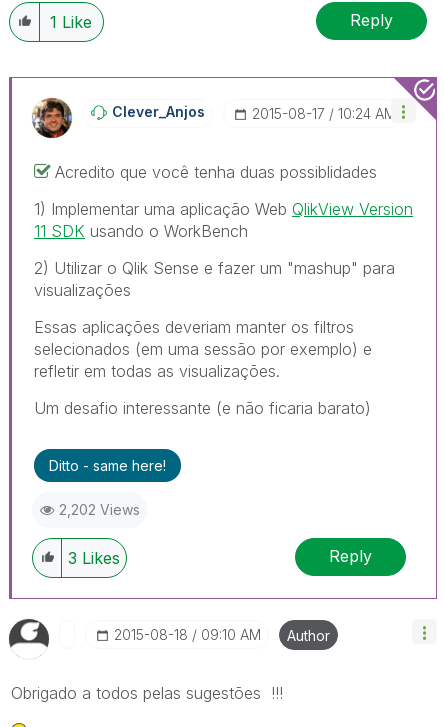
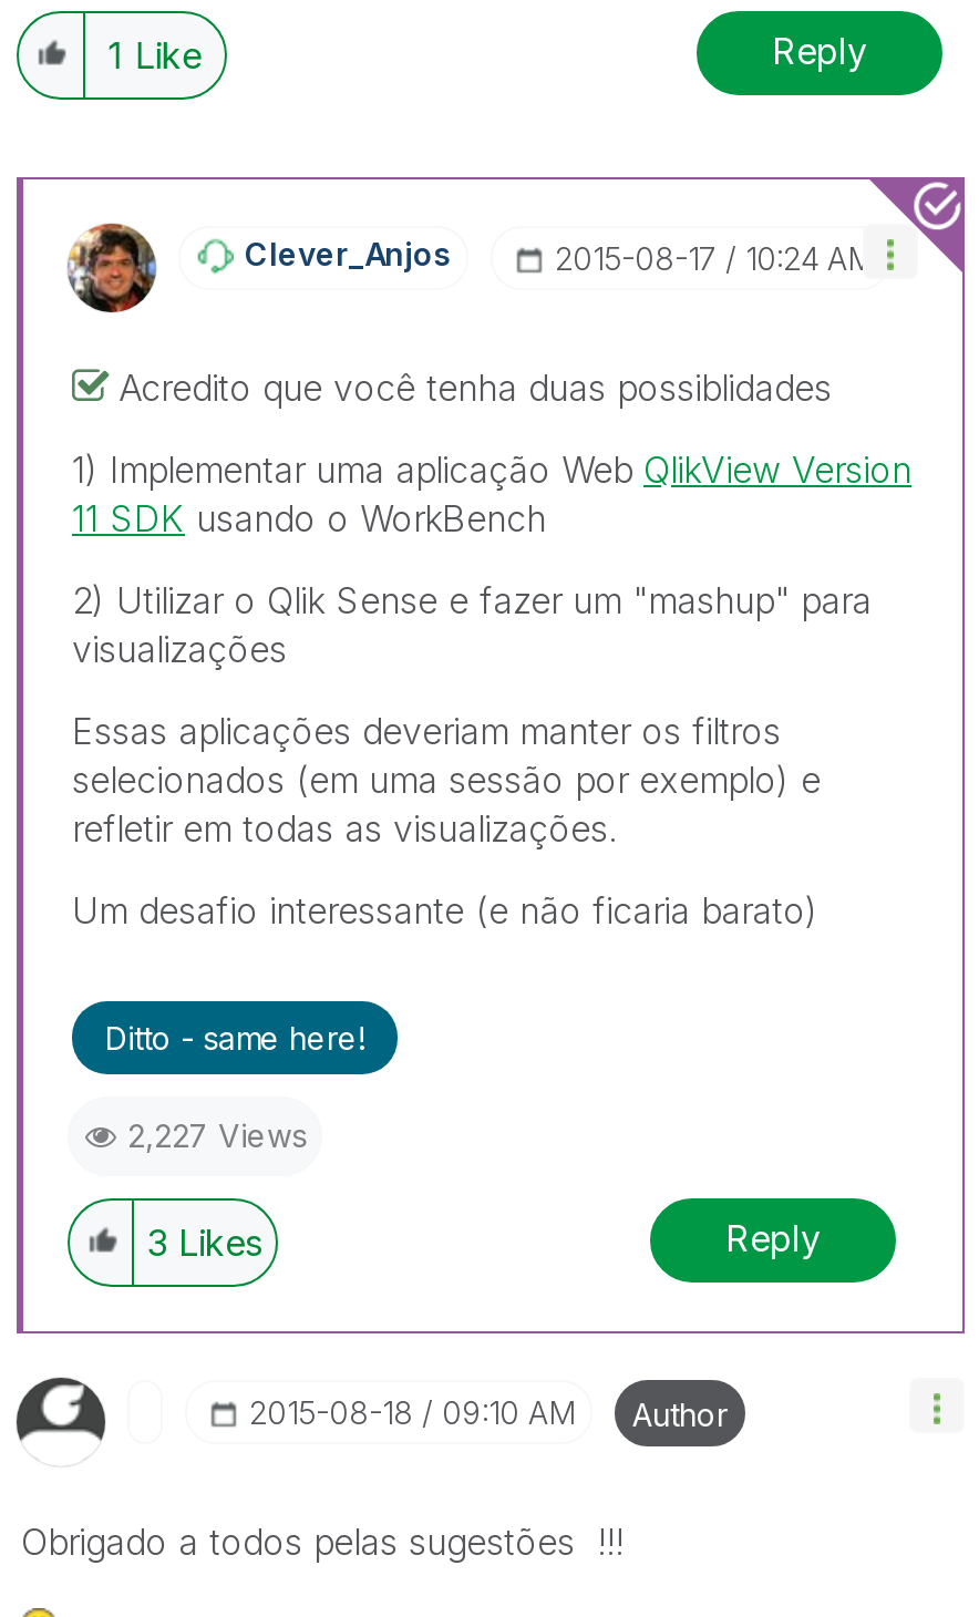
[59,500,140,517] 2,202 Views -> [127,1115,307,1153] 2,227 Views

